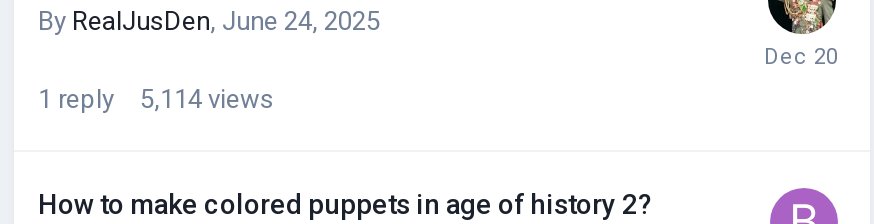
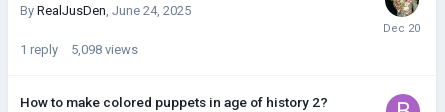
[38,84,274,114] 1 reply 5,114 views -> [20,42,138,57] 1 reply 5,098 views

